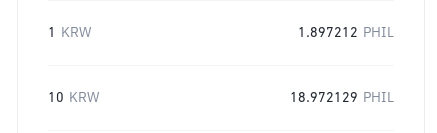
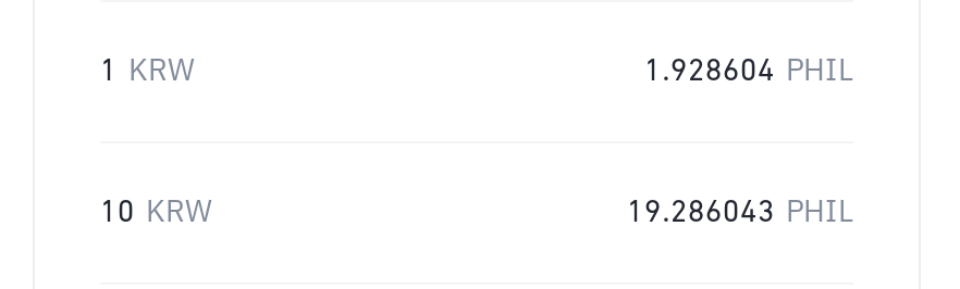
[298,26,394,40] 1.897212 PHIL -> [644,56,853,87] 1.928604 PHIL
[290,91,394,105] 18.972129 PHIL -> [627,198,853,228] 19.286043 PHIL

